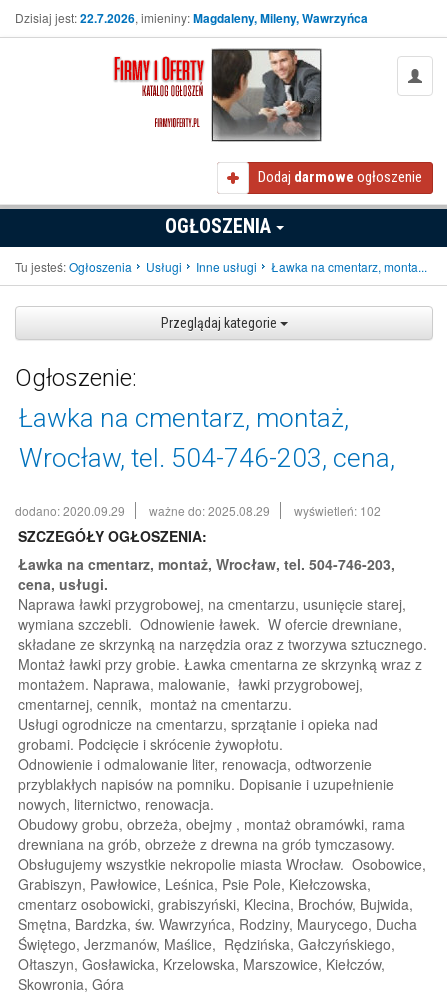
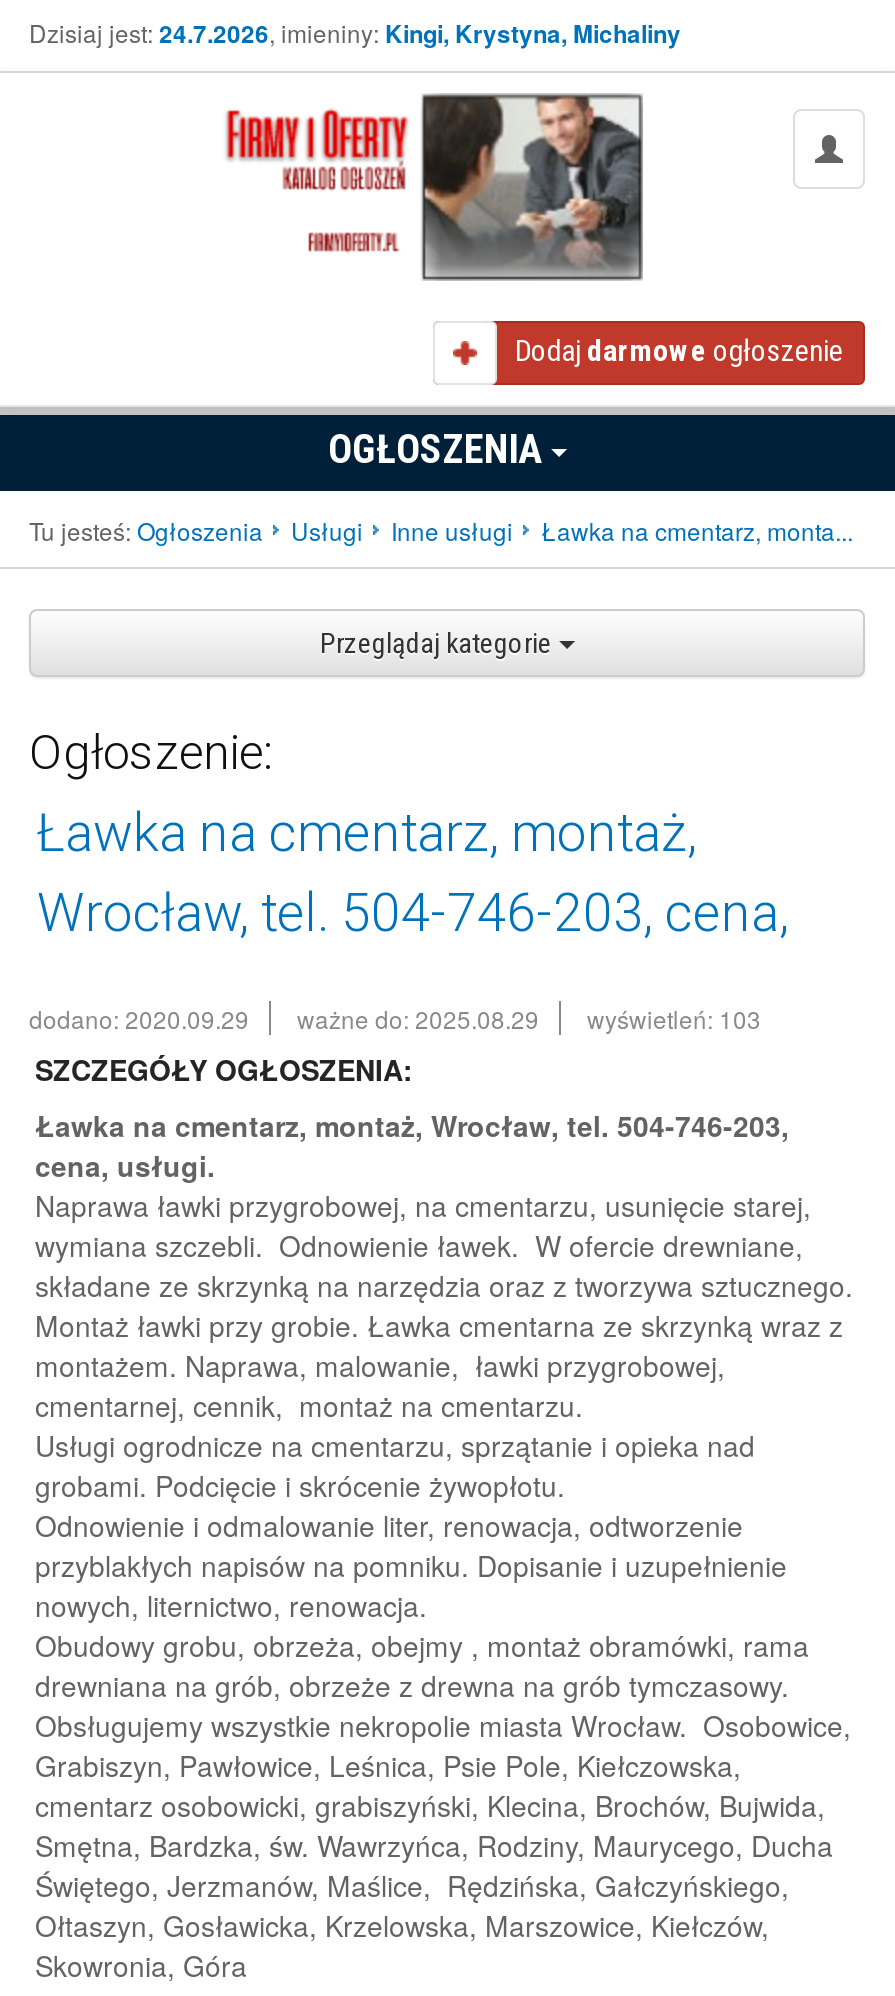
[15,9,368,27] Dzisiaj jest: 22.7.2026, imieniny: Magdaleny, Mileny, Wawrzyńca -> [29,15,681,51] Dzisiaj jest: 24.7.2026, imieniny: Kingi, Krystyna, Michaliny
[15,502,381,519] dodano: 2020.09.29 ważne do: 2025.08.29 wyświetleń: 102 -> [29,1001,761,1035] dodano: 2020.09.29 ważne do: 2025.08.29 wyświetleń: 103

